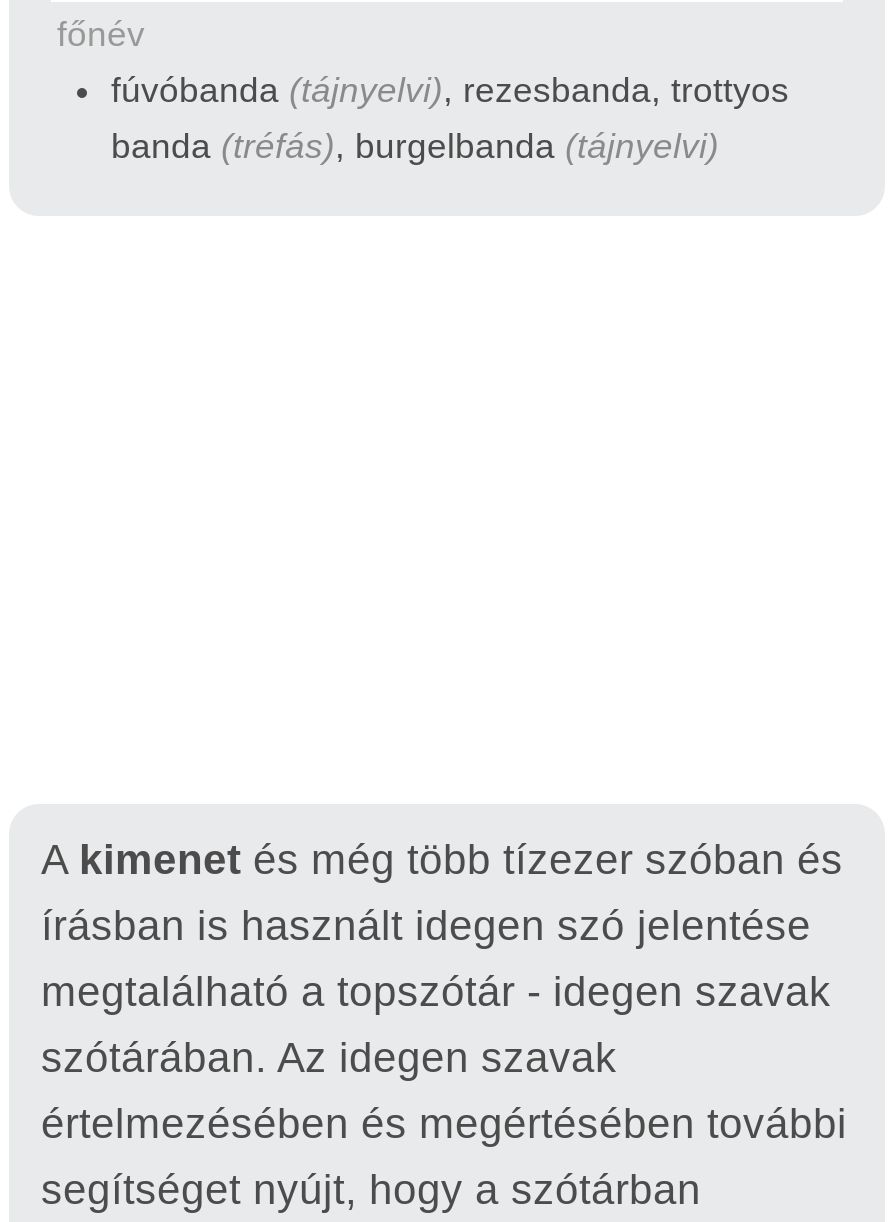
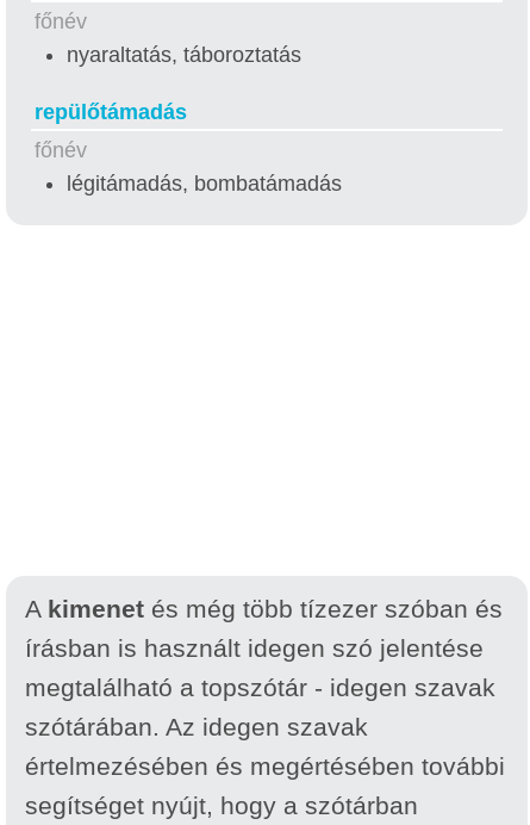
[111,70,789,166] fúvóbanda (tájnyelvi), rezesbanda, trottyos | banda (tréfás), burgelbanda (tájnyelvi) -> [35,43,342,196] nyaraltatás, táboroztatás | repülőtámadás | főnév | légitámadás, bombatámadás

